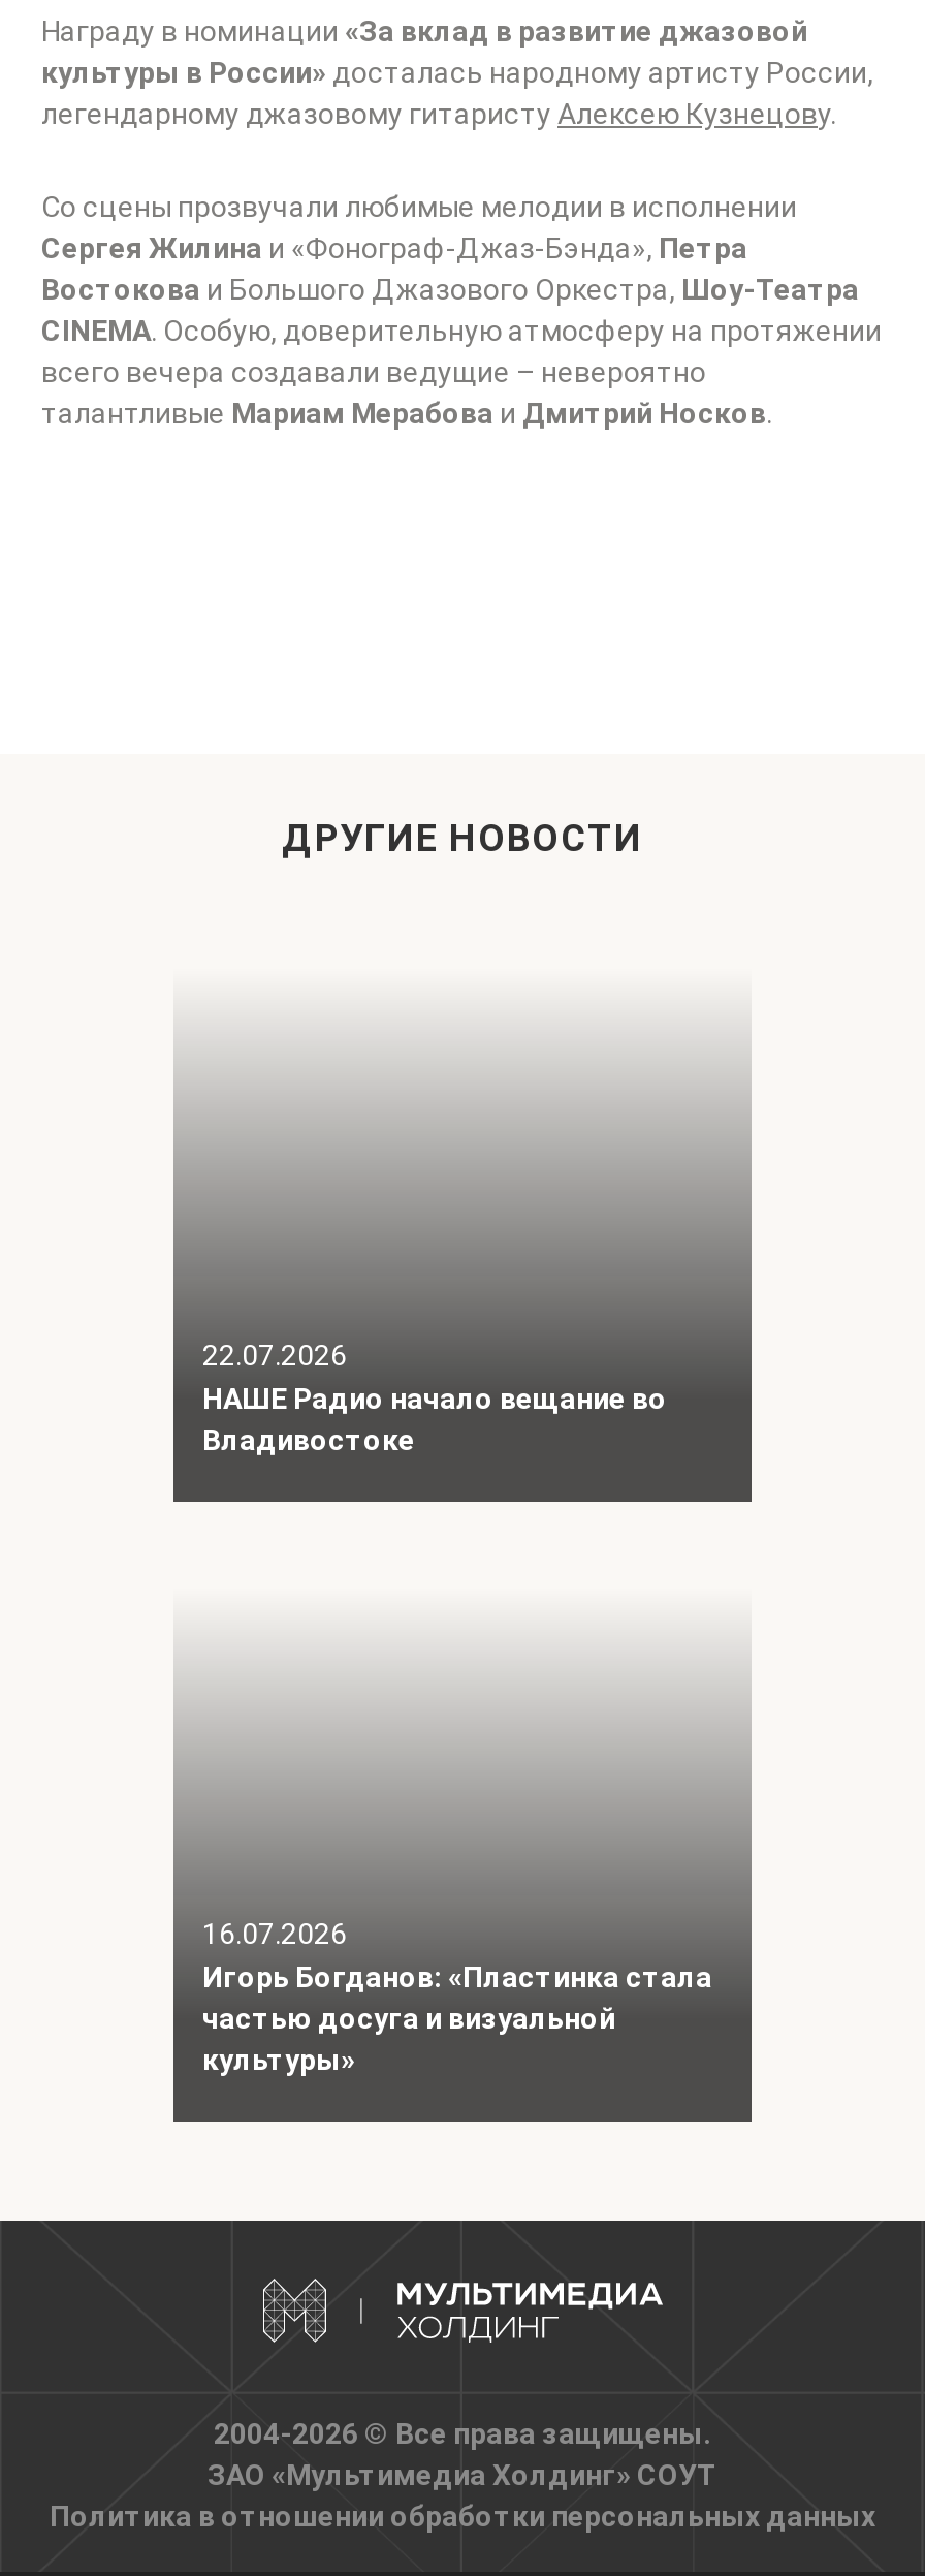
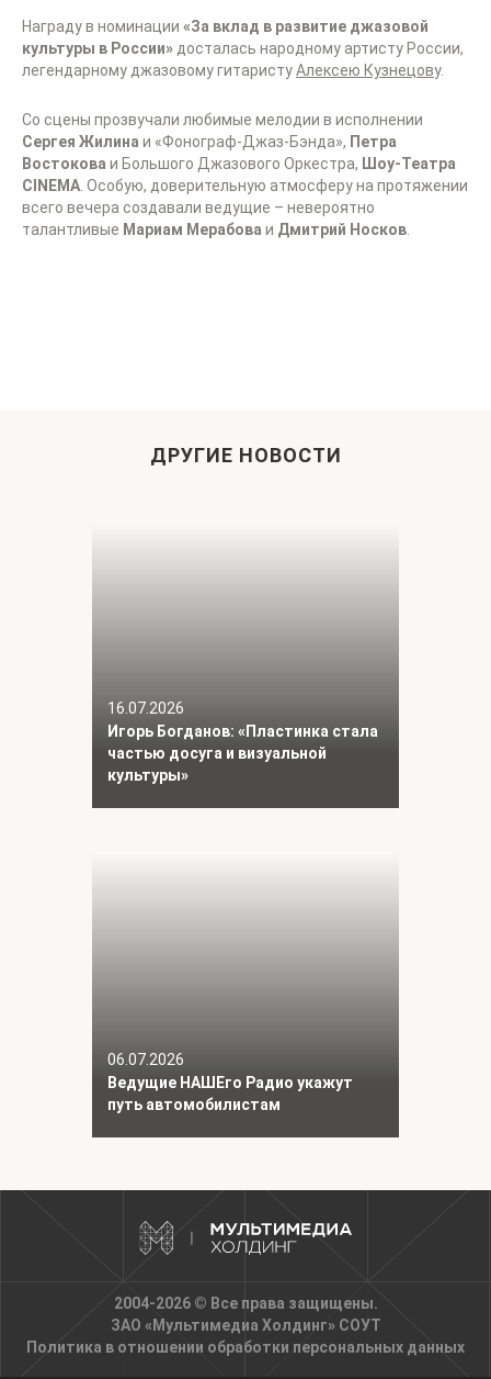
[202,1339,667,1456] 22.07.2026 | НАШЕ Радио начало вещание во | Владивостоке -> none
moved [202,1917,712,2076] -> [107,699,378,784]: 16.07.2026 | Игорь Богданов: «Пластинка стала | частью досуга и визуальной | культуры»
none -> [107,1051,353,1113] 06.07.2026 | Ведущие НАШЕго Радио укажут | путь автомобилистам

